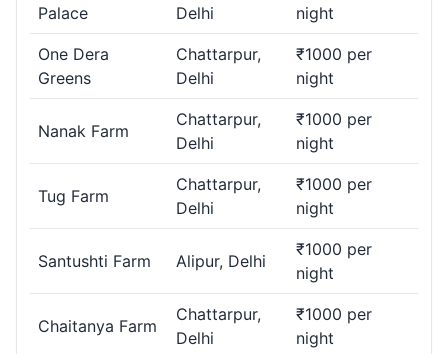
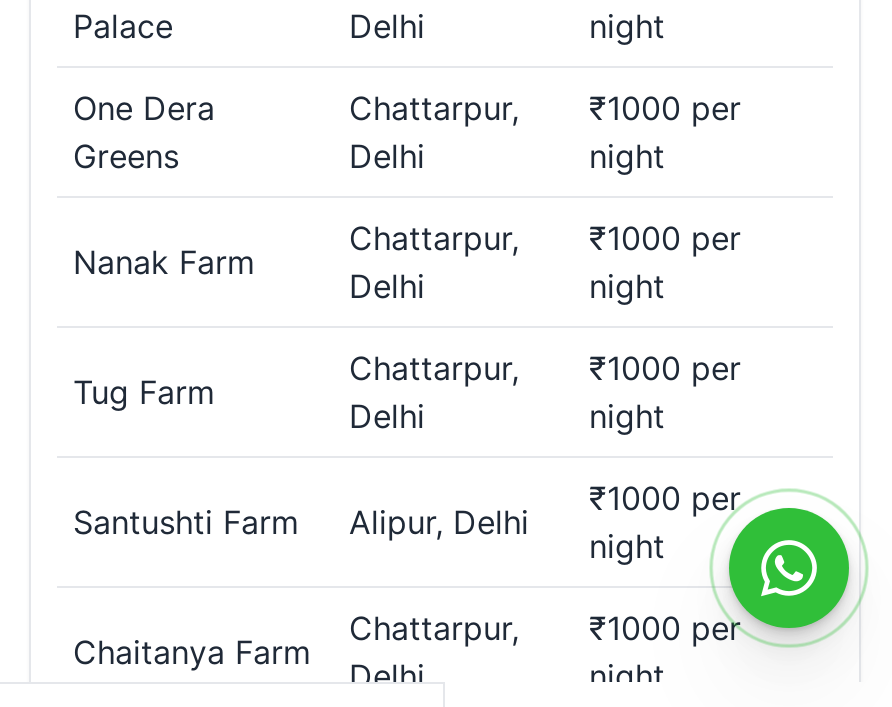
none -> [709,488,869,650] [image]

